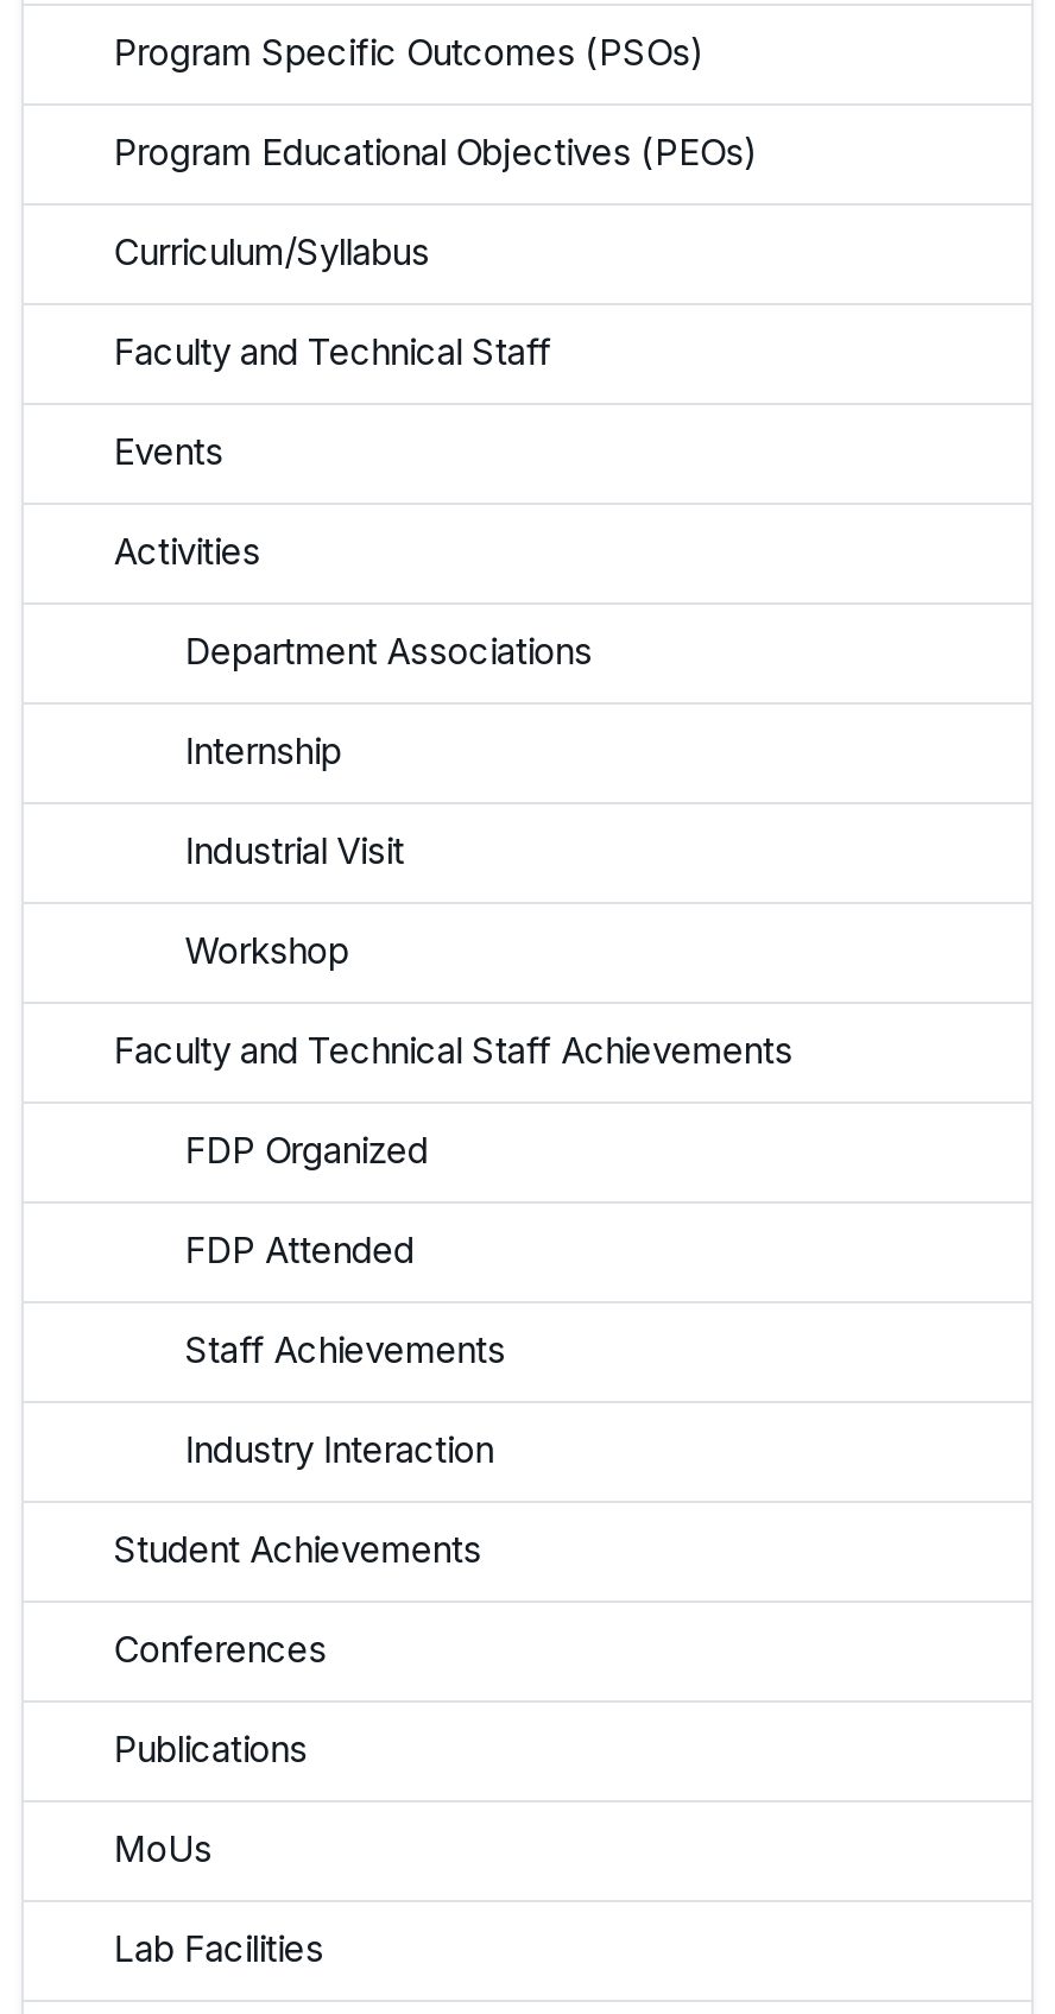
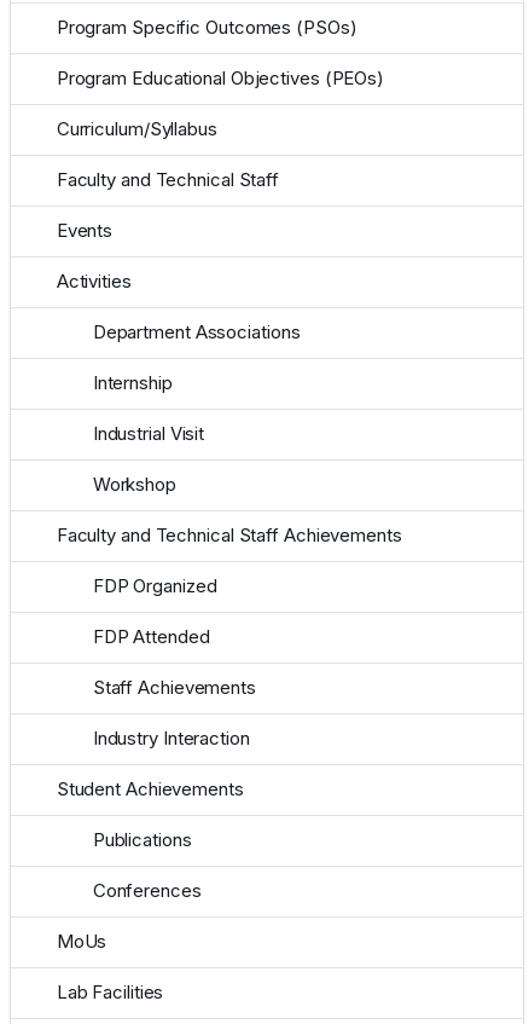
moved [114,1628,327,1673] -> [93,879,201,902]: Conferences
moved [114,1727,308,1773] -> [93,829,192,852]: Publications

